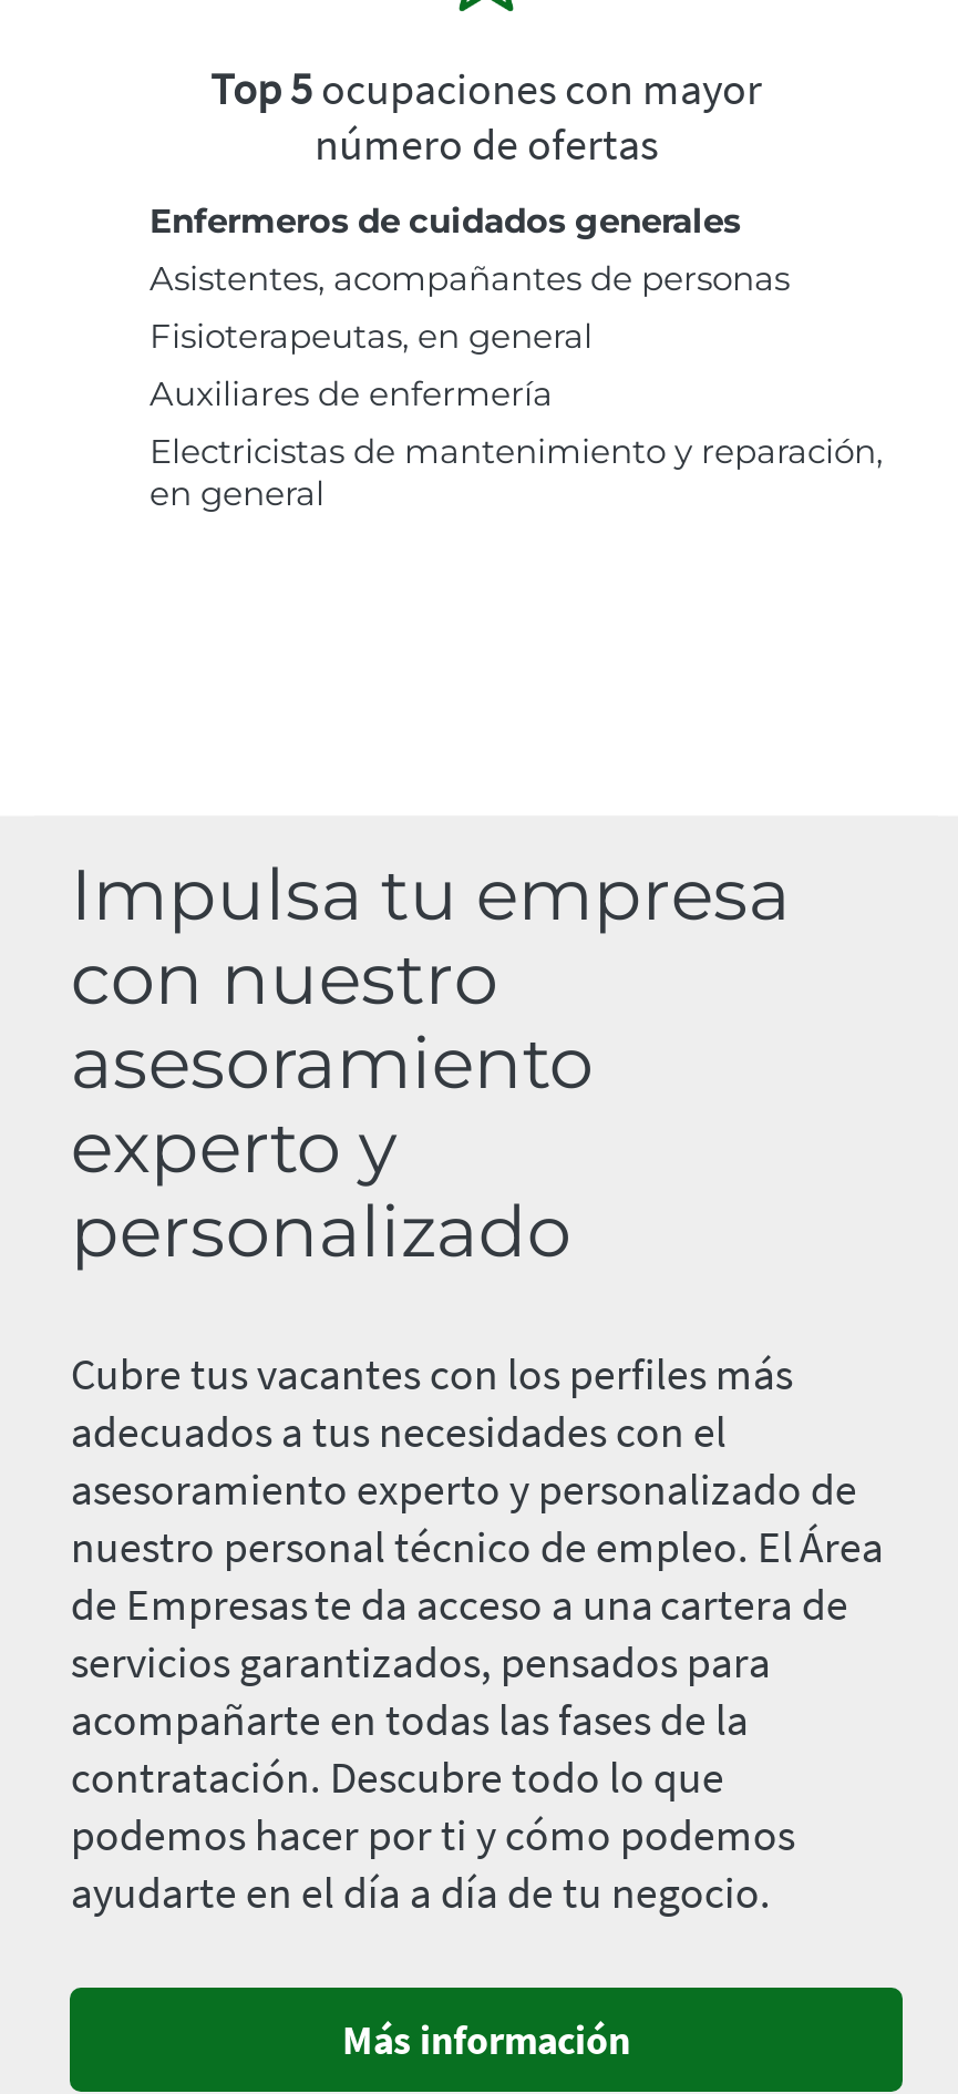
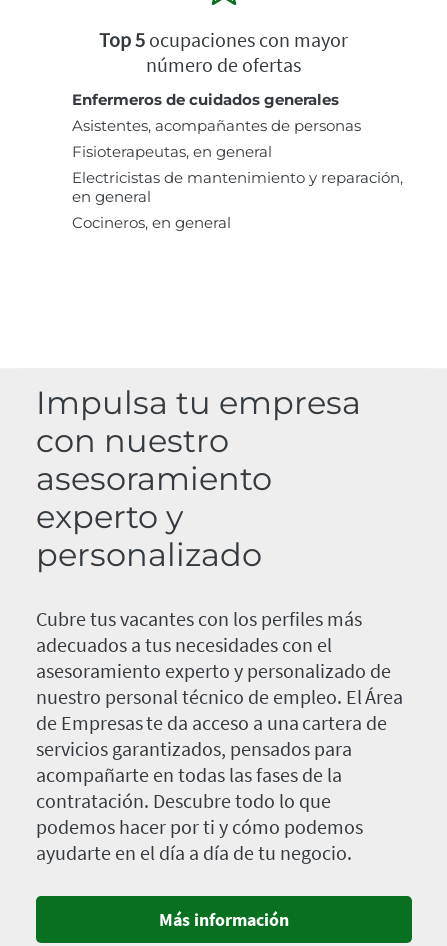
[150,373,553,415] Auxiliares de enfermería -> none
moved [150,430,883,515] -> [72,168,403,206]: Electricistas de mantenimiento y reparación, | en general
none -> [72,213,231,232] Cocineros, en general

